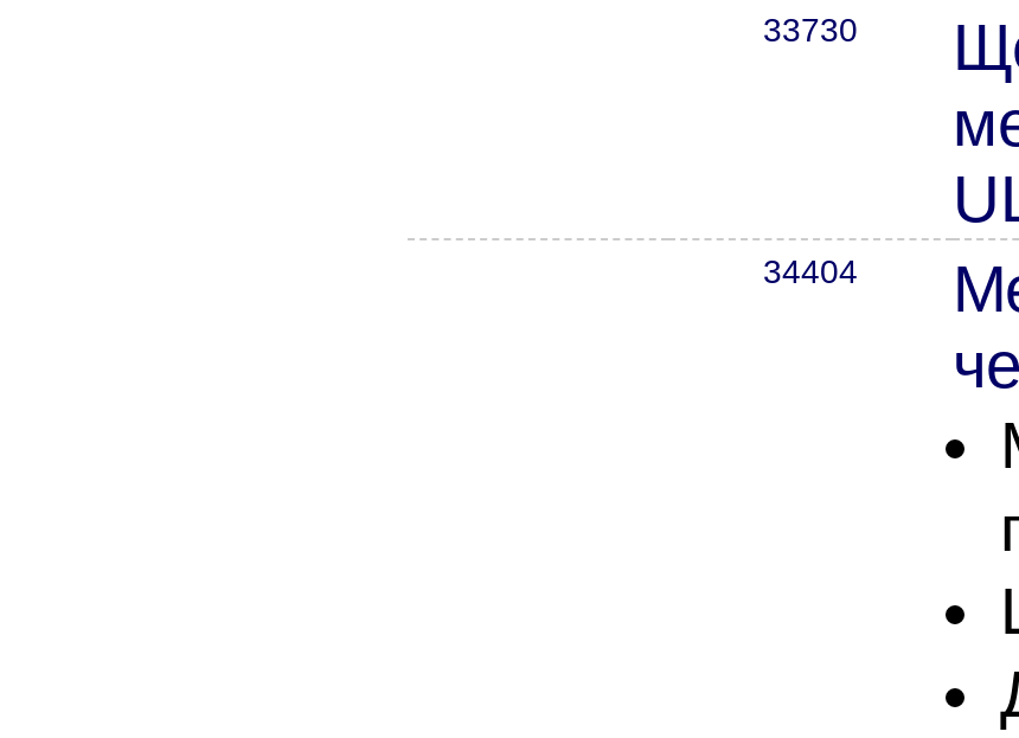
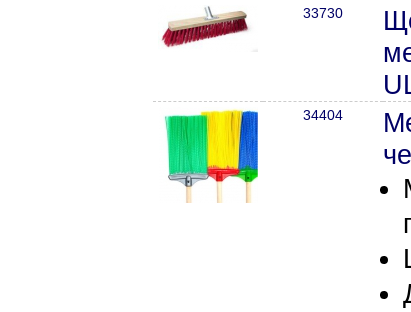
none -> [161,6,249,48] [image]
none -> [164,109,259,203] [image]

